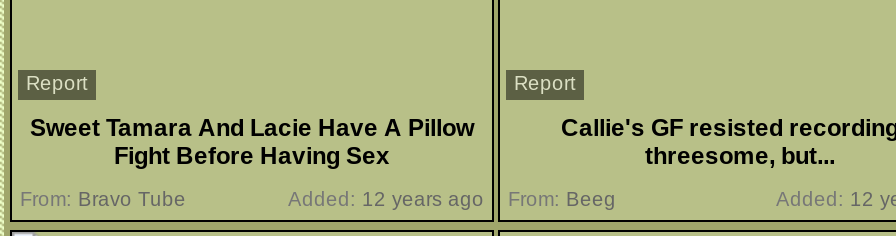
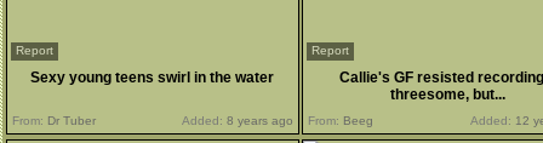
[30,114,474,170] Sweet Tamara And Lacie Have A Pillow | Fight Before Having Sex -> [31,69,275,86] Sexy young teens swirl in the water
[20,188,484,210] Added: 12 years ago | From: Bravo Tube -> [12,114,293,127] Added: 8 years ago | From: Dr Tuber

